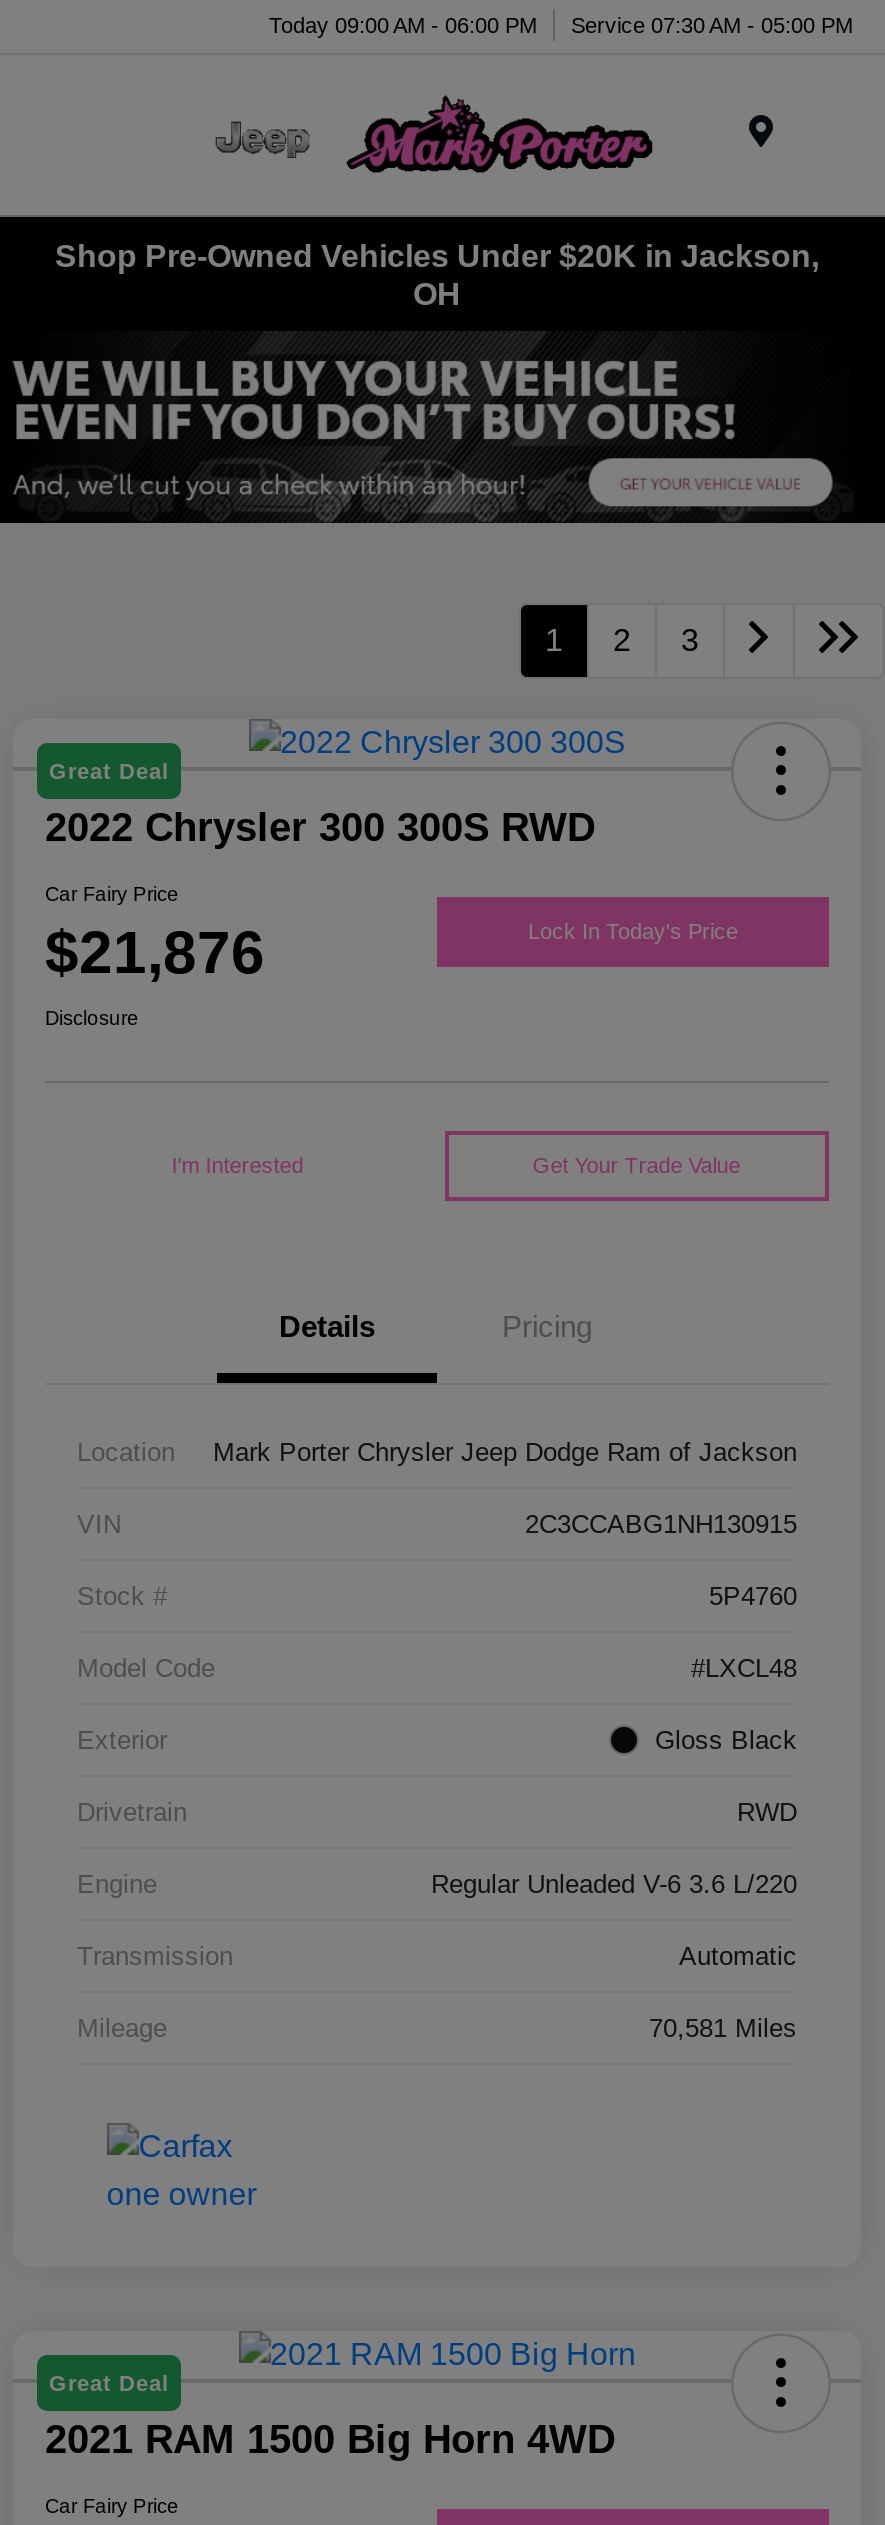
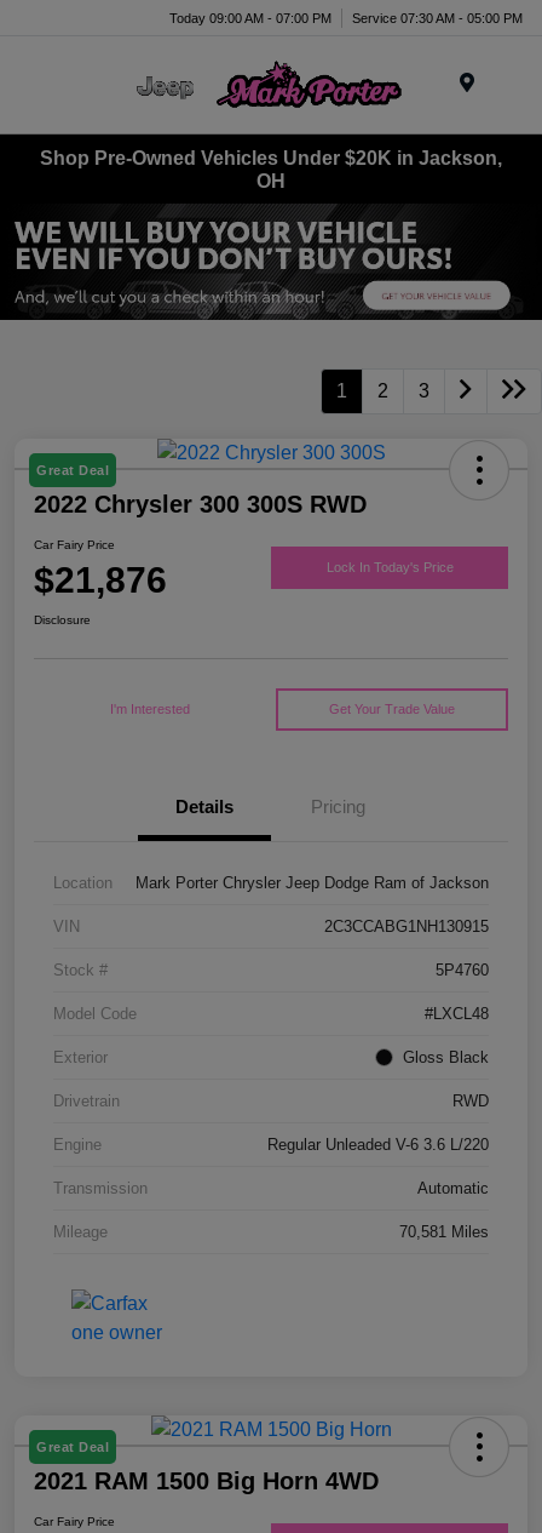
[269,12,853,36] Today 09:00 AM - 06:00 PM Service 07:30 AM - 05:00 PM -> [169,10,523,25] Today 09:00 AM - 07:00 PM Service 07:30 AM - 05:00 PM

